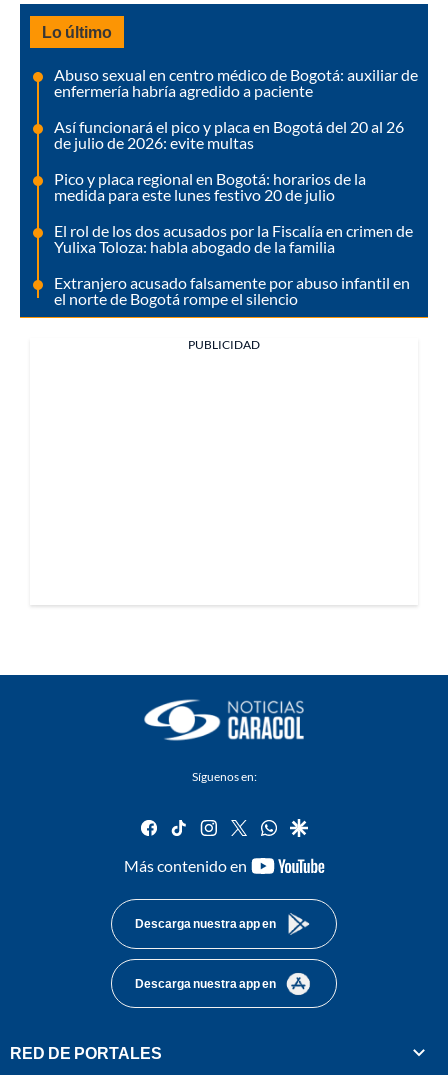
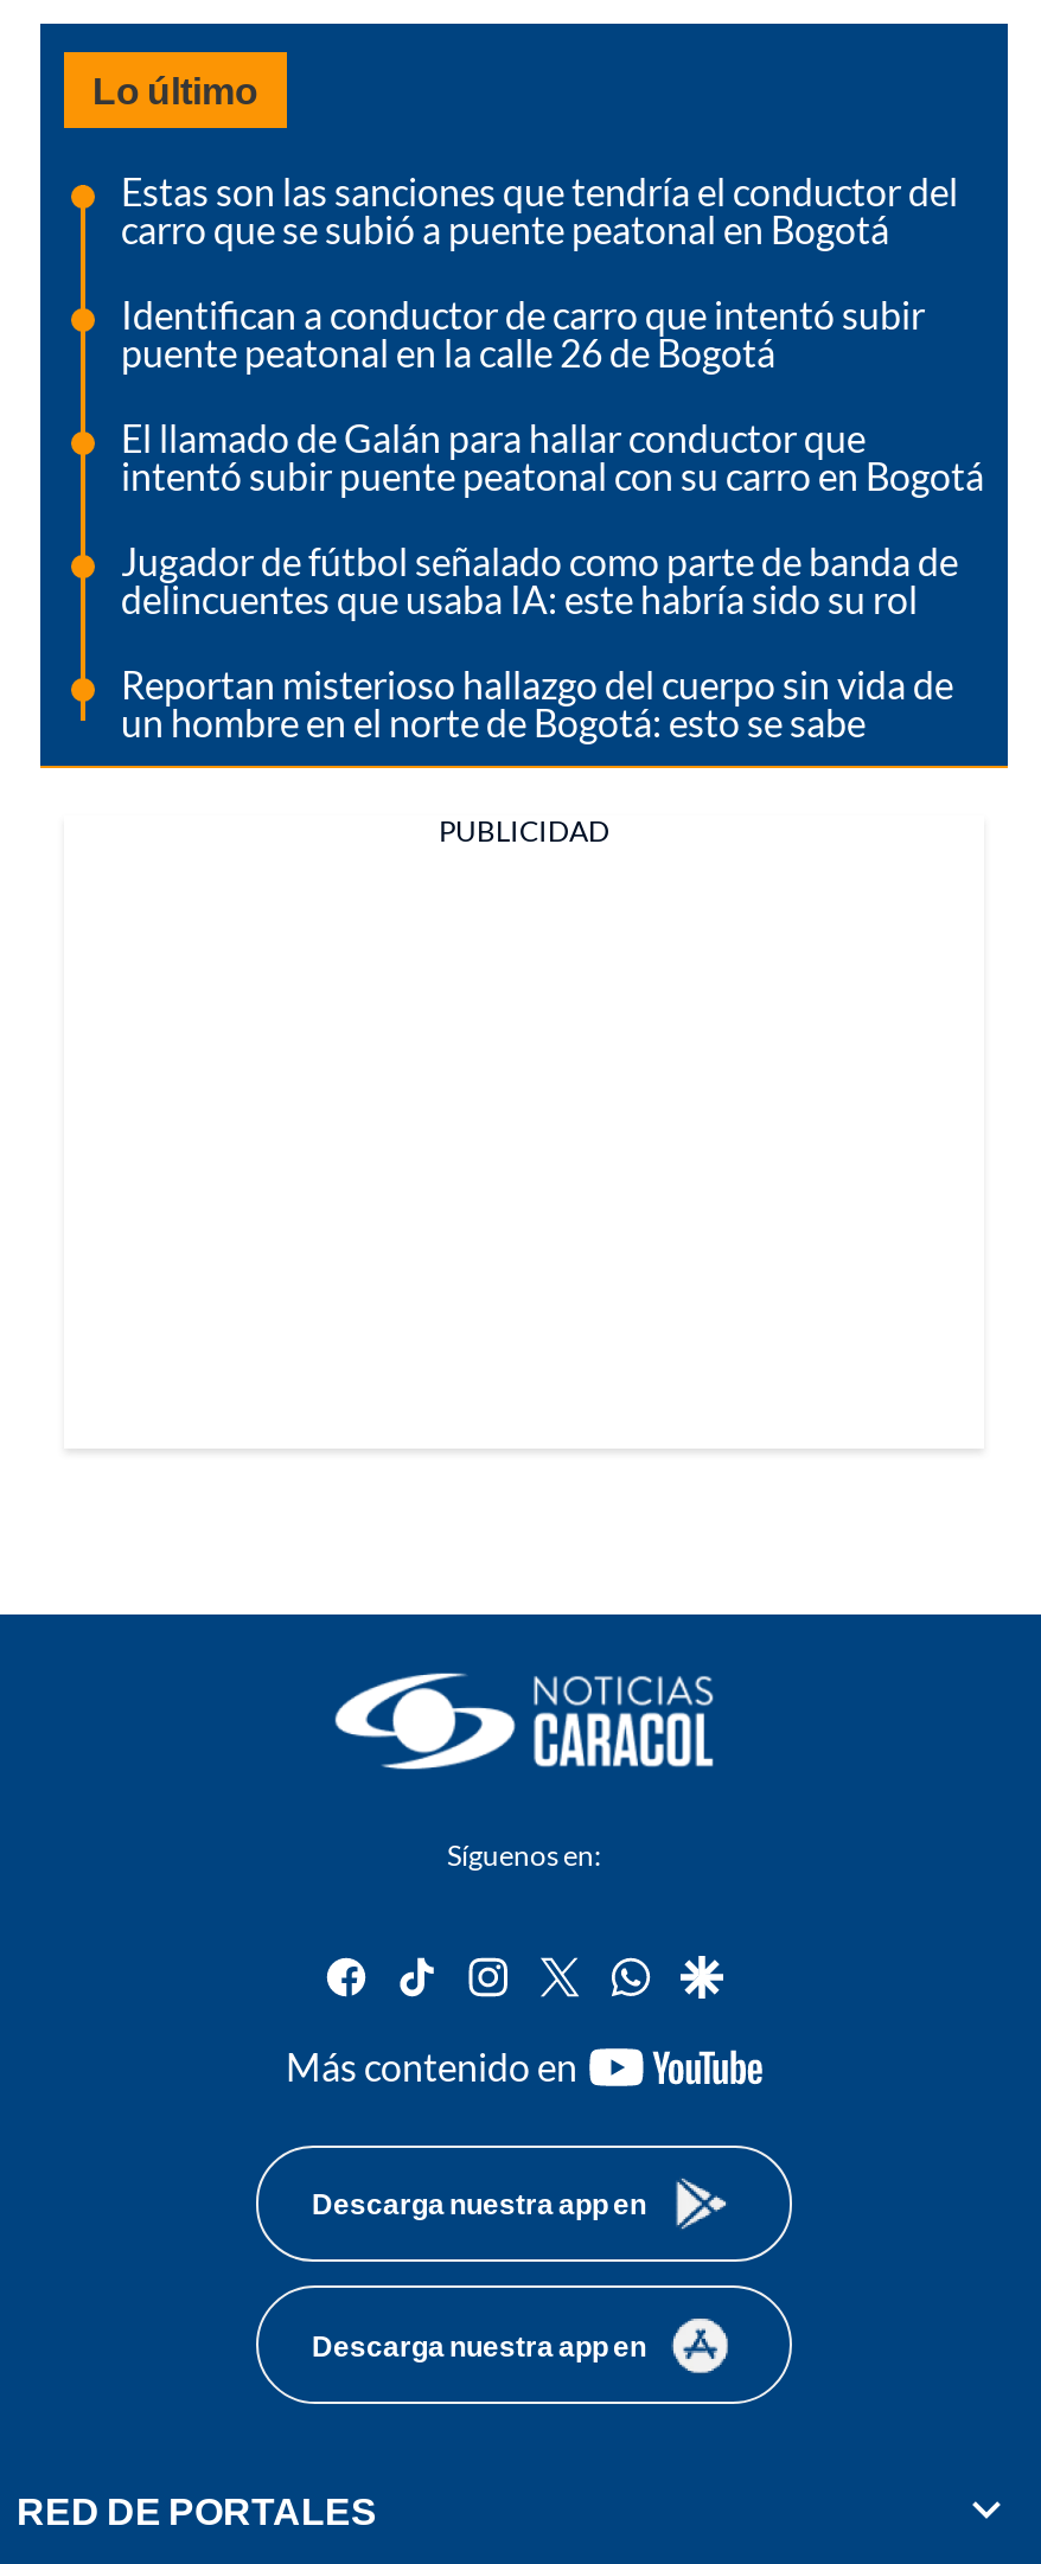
[54,65,418,100] Abuso sexual en centro médico de Bogotá: auxiliar de | enfermería habría agredido a paciente -> [121,169,958,252] Estas son las sanciones que tendría el conductor del | carro que se subió a puente peatonal en Bogotá
[54,117,404,152] Así funcionará el pico y placa en Bogotá del 20 al 26 | de julio de 2026: evite multas -> [121,292,925,375] Identifican a conductor de carro que intentó subir | puente peatonal en la calle 26 de Bogotá
[54,169,366,204] Pico y placa regional en Bogotá: horarios de la | medida para este lunes festivo 20 de julio -> [121,415,984,498] El llamado de Galán para hallar conductor que | intentó subir puente peatonal con su carro en Bogotá
[54,221,413,256] El rol de los dos acusados por la Fiscalía en crimen de | Yulixa Toloza: habla abogado de la familia -> [121,539,958,622] Jugador de fútbol señalado como parte de banda de | delincuentes que usaba IA: este habría sido su rol
[54,273,410,308] Extranjero acusado falsamente por abuso infantil en | el norte de Bogotá rompe el silencio -> [121,662,953,745] Reportan misterioso hallazgo del cuerpo sin vida de | un hombre en el norte de Bogotá: esto se sabe

